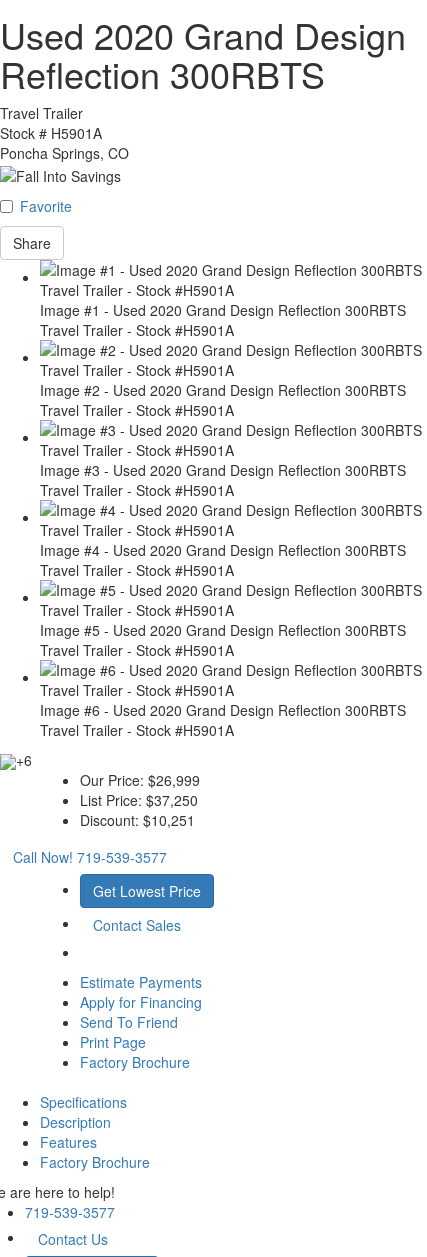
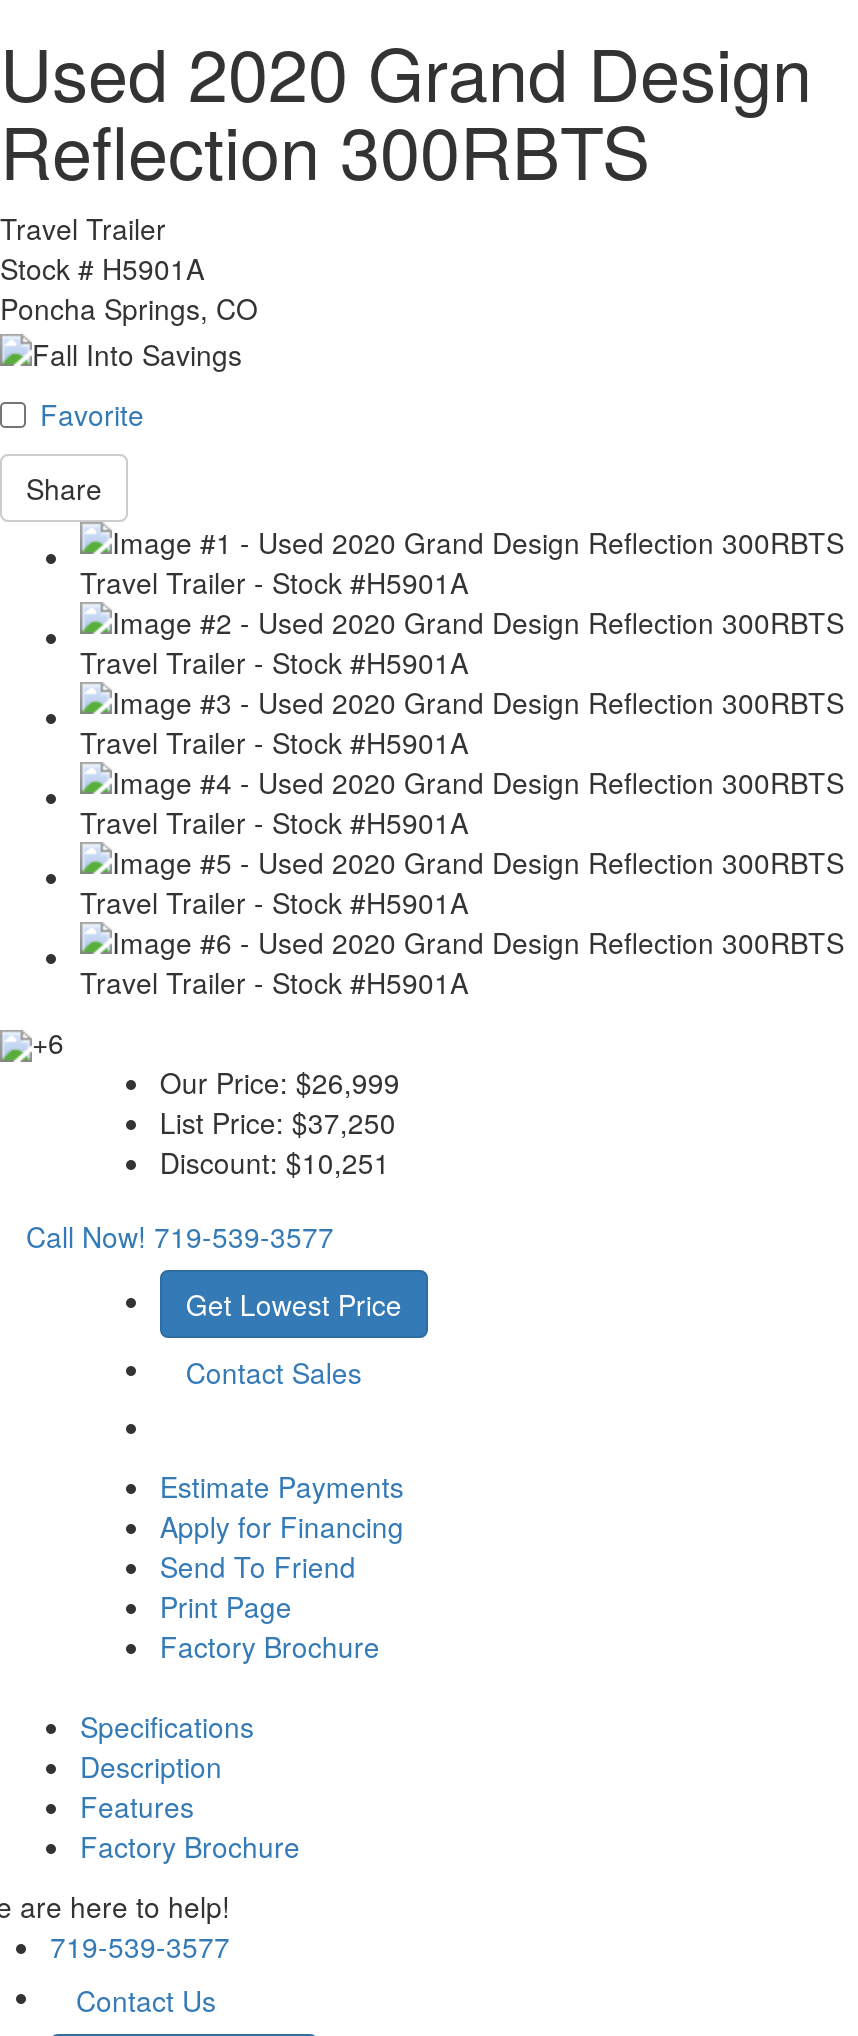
[40,300,406,740] Image #1 - Used 2020 Grand Design Reflection 300RBTS | Travel Trailer - Stock #H5901A | Image #2 - Used 2020 Grand Design Reflection 300RBTS | Travel Trailer - Stock #H5901A | Image #3 - Used 2020 Grand Design Reflection 300RBTS | Travel Trailer - Stock #H5901A | Image #4 - Used 2020 Grand Design Reflection 300RBTS | Travel Trailer - Stock #H5901A | Image #5 - Used 2020 Grand Design Reflection 300RBTS | Travel Trailer - Stock #H5901A | Image #6 - Used 2020 Grand Design Reflection 300RBTS | Travel Trailer - Stock #H5901A -> none

